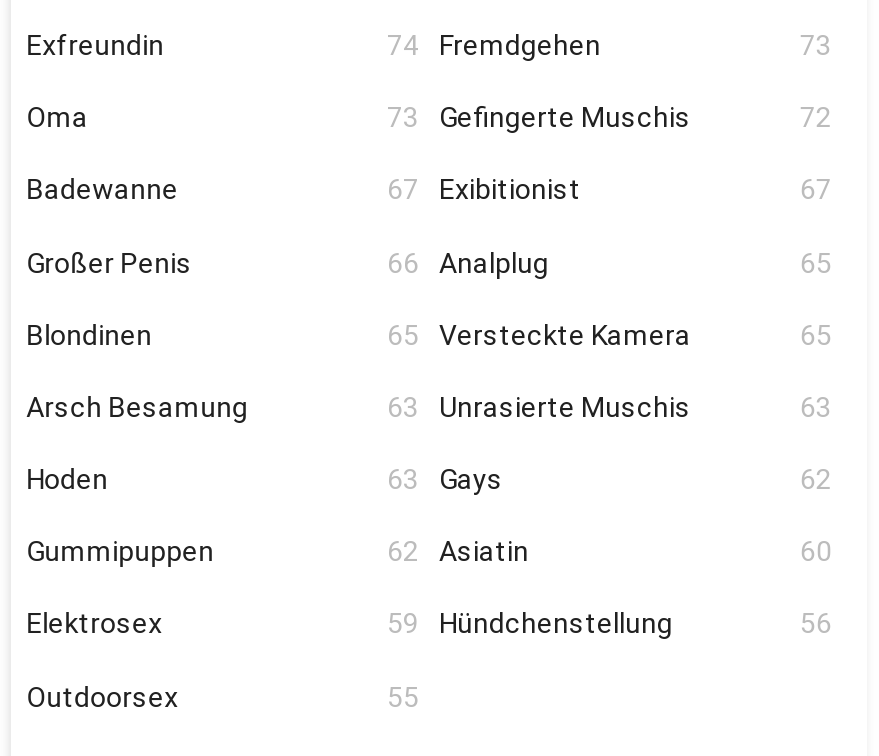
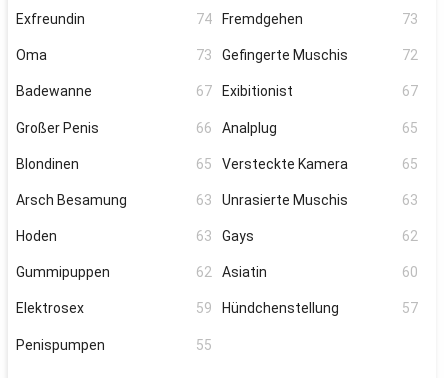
[800,608,832,640] 56 -> [402,300,418,316] 57
[26,680,178,712] Outdoorsex -> [16,337,105,353] Penispumpen

